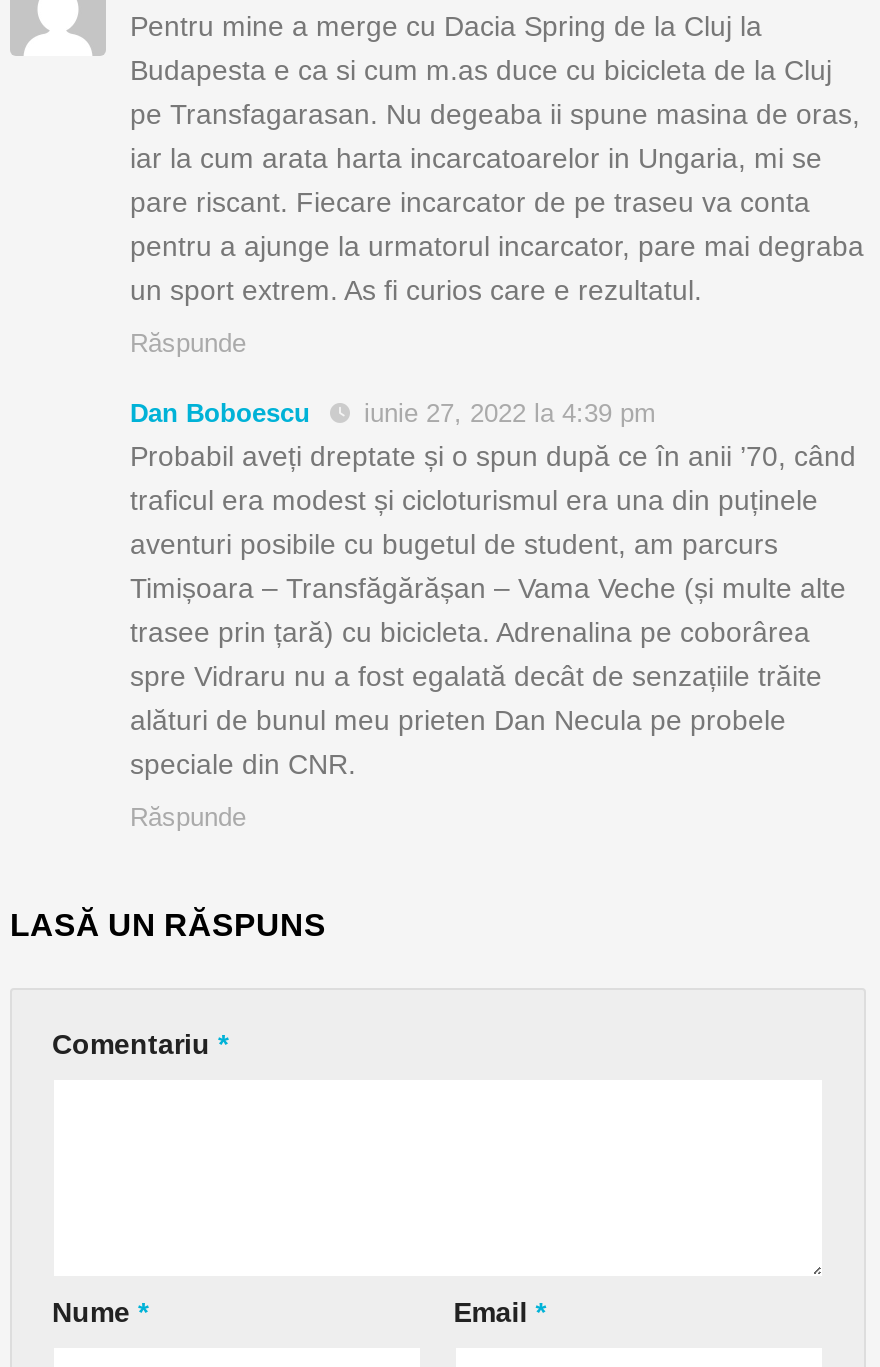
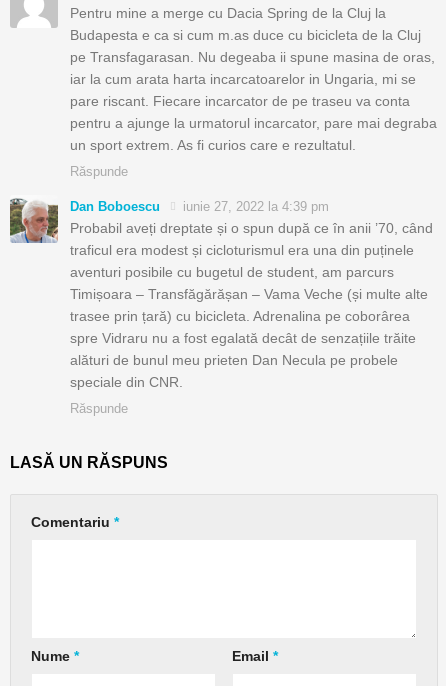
none -> [9,197,59,244] [image]

